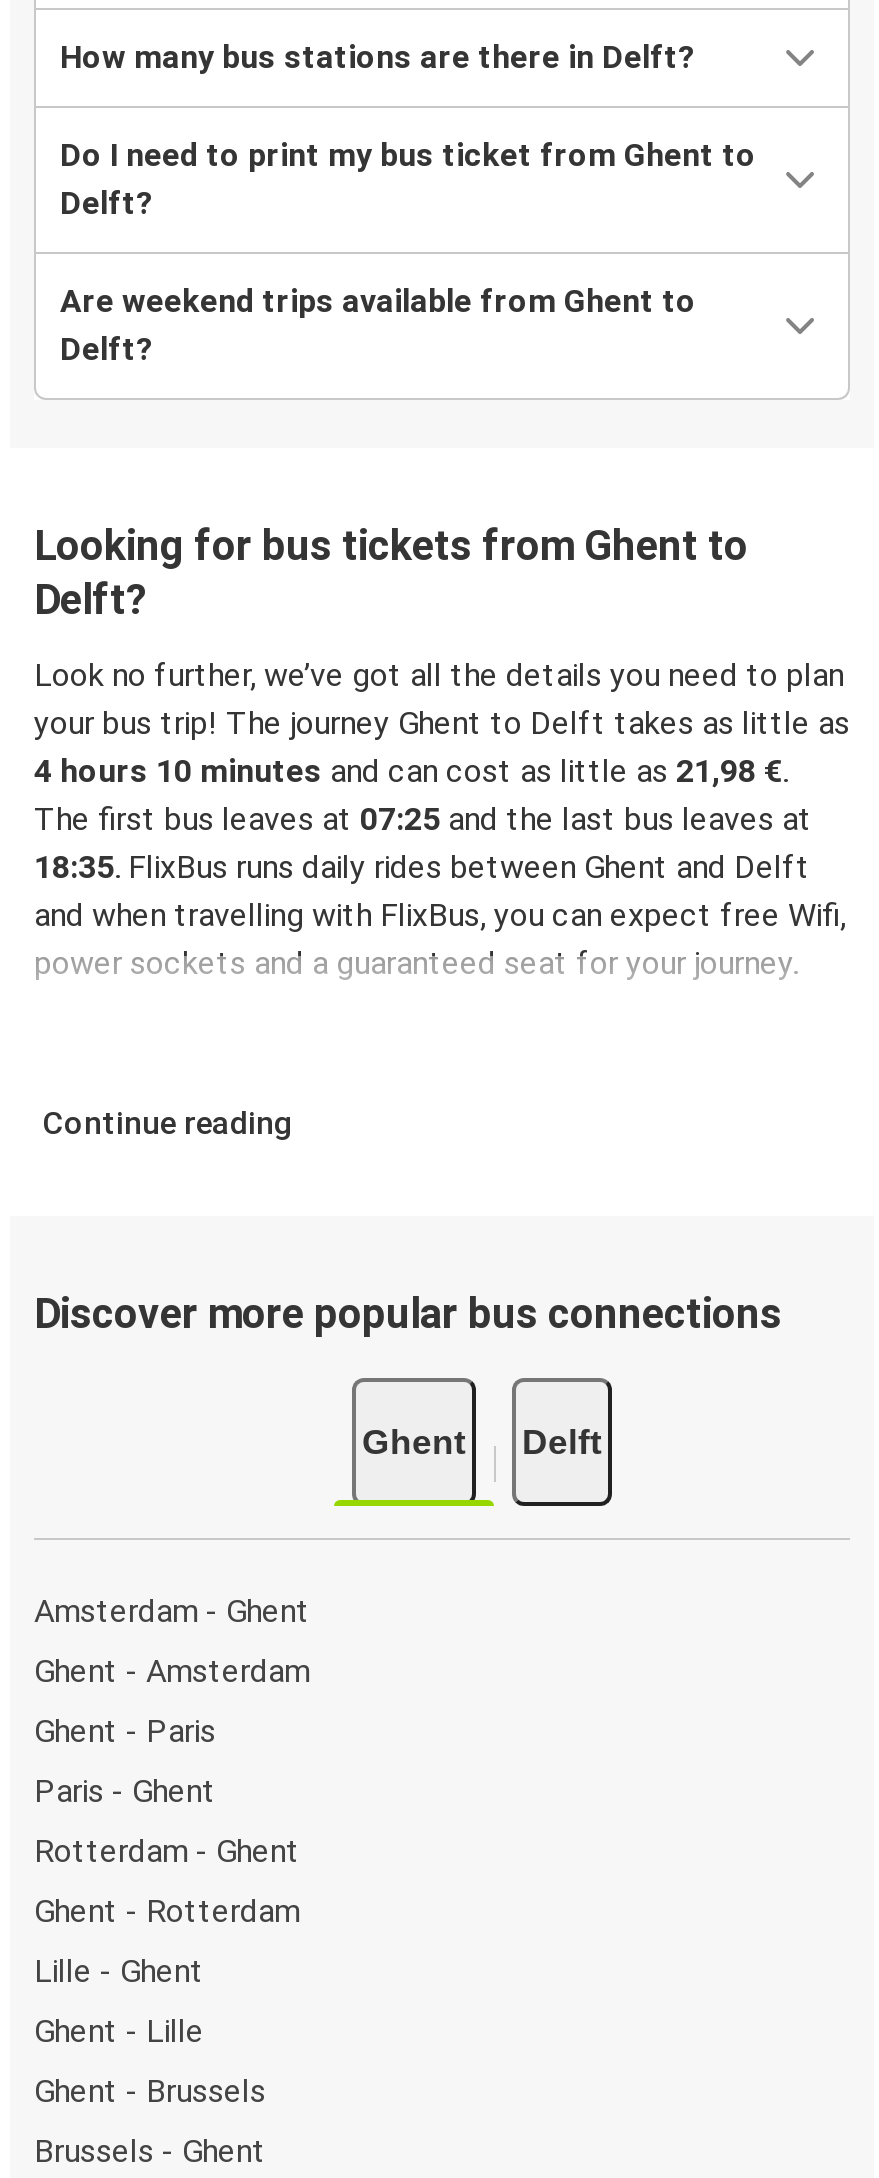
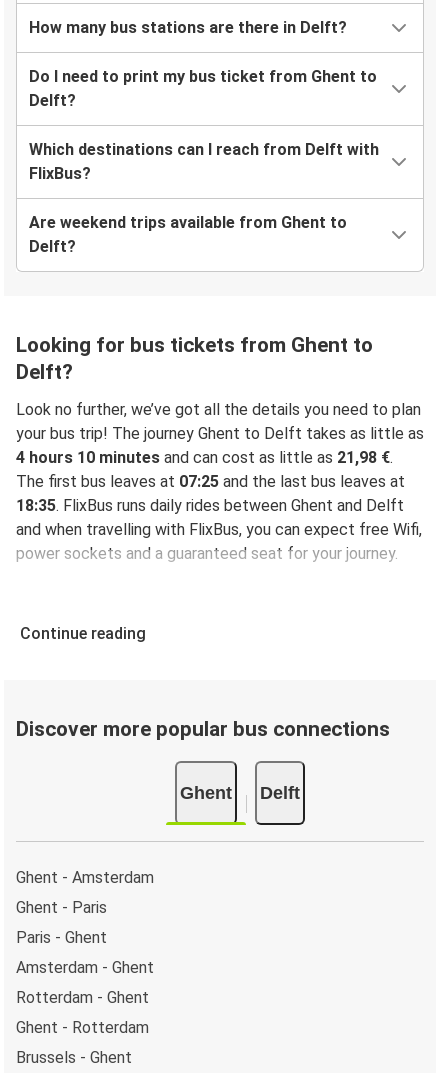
none -> [29,140,379,183] Which destinations can I reach from Delft with | FlixBus?
moved [34,283,850,1461] -> [16,213,424,802]: Are weekend trips available from Ghent to | Delft? | Looking for bus tickets from Ghent to | ... | Ghent | Delft
moved [34,1591,310,1629] -> [16,957,154,976]: Amsterdam - Ghent
moved [34,1651,310,1809] -> [16,867,154,946]: Ghent - Amsterdam | Ghent - Paris | Paris - Ghent
moved [34,1831,300,1929] -> [16,987,149,1036]: Rotterdam - Ghent | Ghent - Rotterdam
[34,1951,266,2109] Lille - Ghent | Ghent - Lille | Ghent - Brussels -> none

